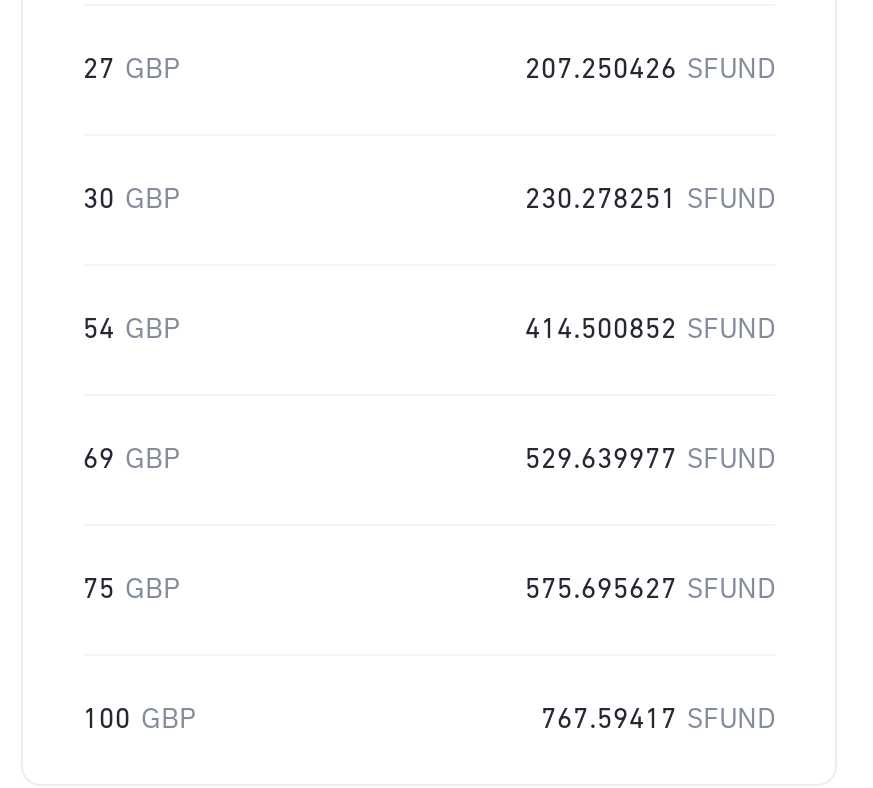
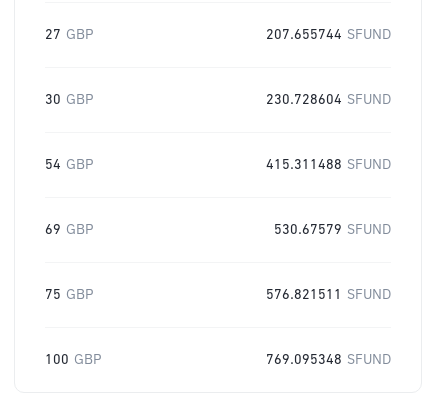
[525,56,775,84] 207.250426 SFUND -> [266,28,391,42] 207.655744 SFUND
[525,186,775,214] 230.278251 SFUND -> [266,93,391,107] 230.728604 SFUND
[525,316,775,344] 414.500852 SFUND -> [266,158,391,172] 415.311488 SFUND
[525,446,775,474] 529.639977 SFUND -> [274,223,391,237] 530.67579 SFUND
[525,576,775,604] 575.695627 SFUND -> [266,288,391,302] 576.821511 SFUND
[541,706,775,734] 767.59417 SFUND -> [266,353,391,367] 769.095348 SFUND

